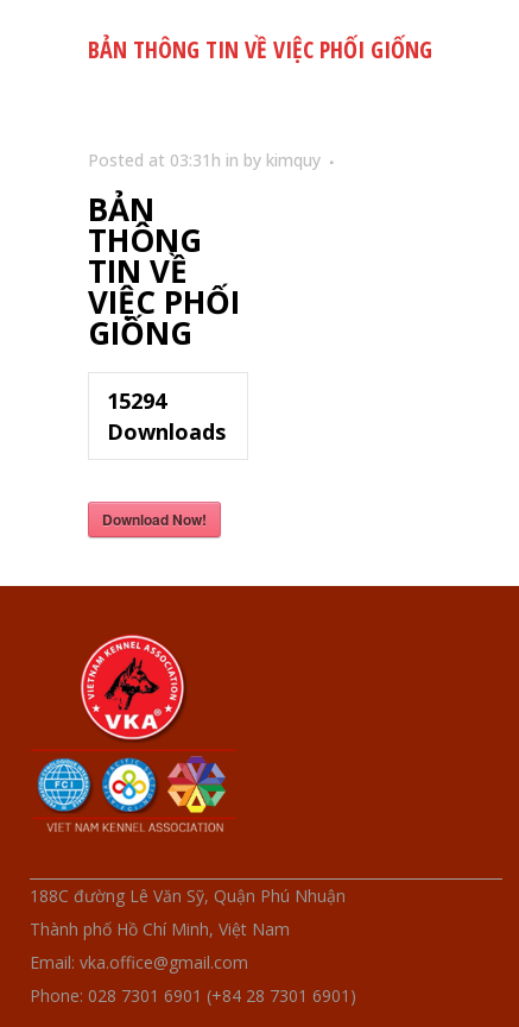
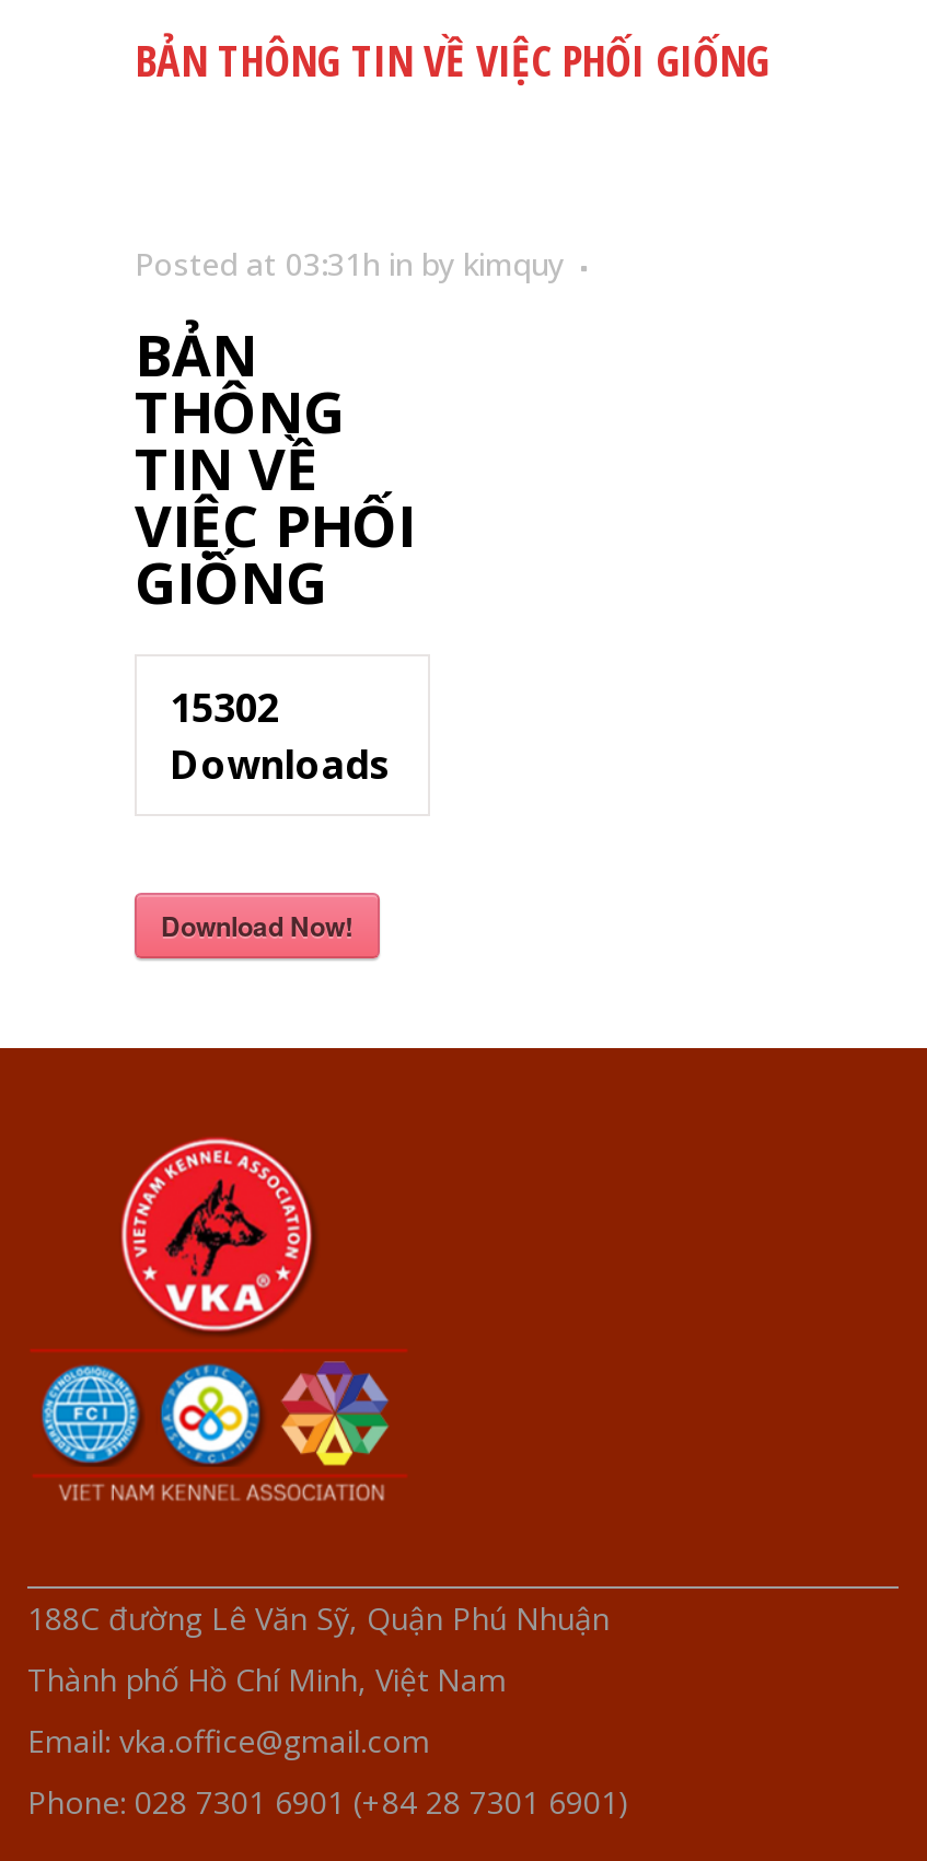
[107,386,166,415] 15294 -> [170,681,279,733] 15302

